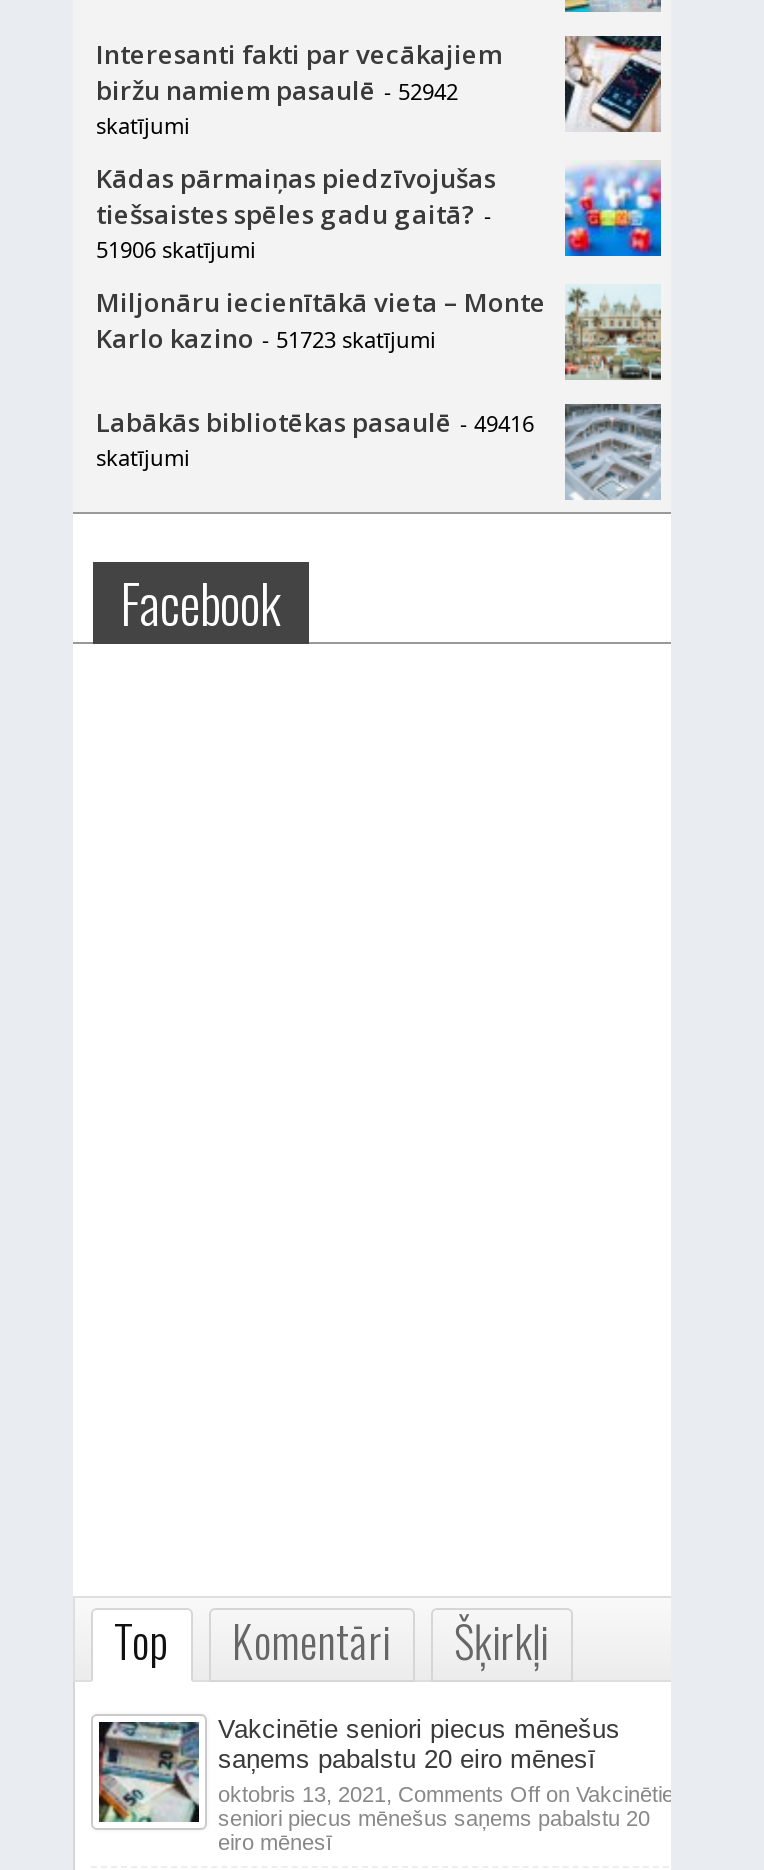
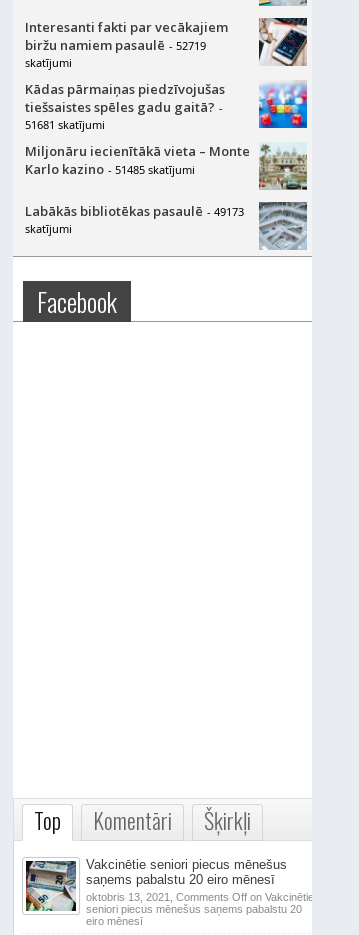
[96,72,458,108] biržu namiem pasaulē - 52942 -> [24,36,205,54] biržu namiem pasaulē - 52719
[96,234,256,264] 51906 skatījumi -> [24,117,104,132] 51681 skatījumi
[96,320,436,356] Karlo kazino - 51723 skatījumi -> [24,160,194,178] Karlo kazino - 51485 skatījumi
[96,404,534,440] Labākās bibliotēkas pasaulē - 49416 -> [24,202,243,220] Labākās bibliotēkas pasaulē - 49173

